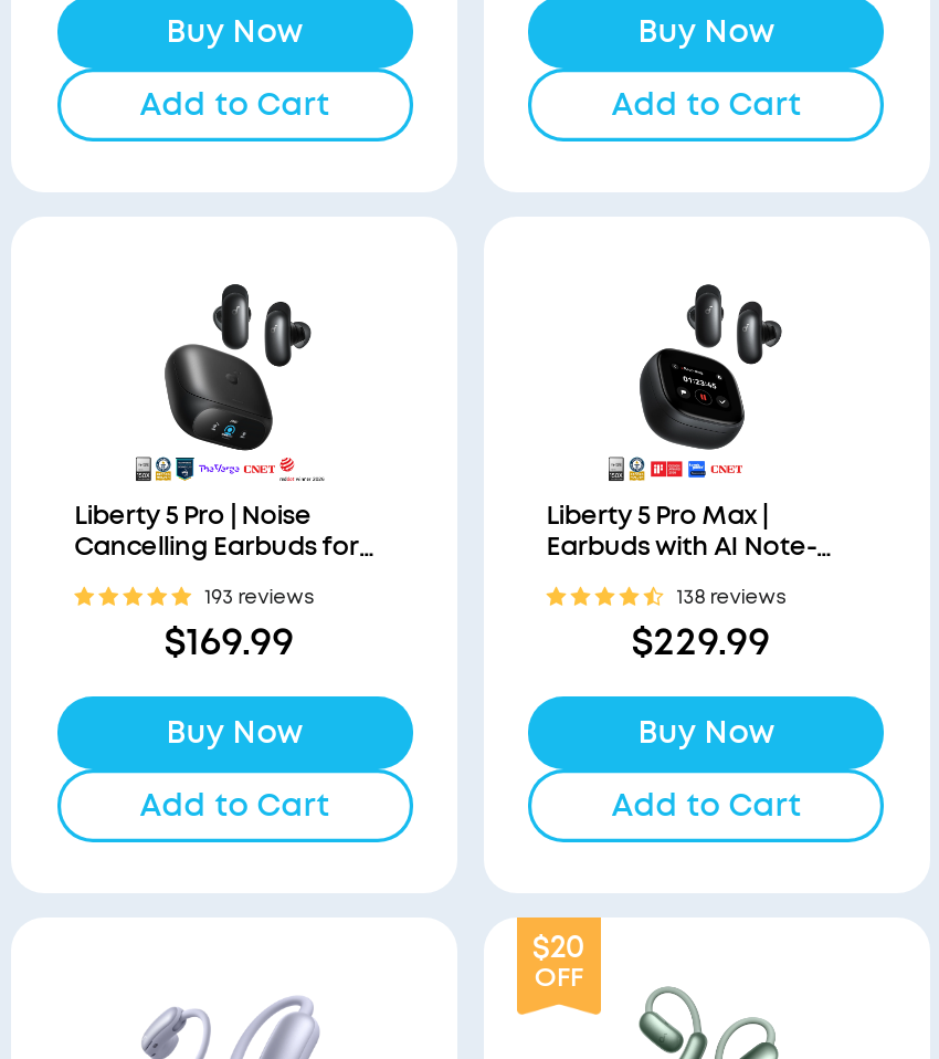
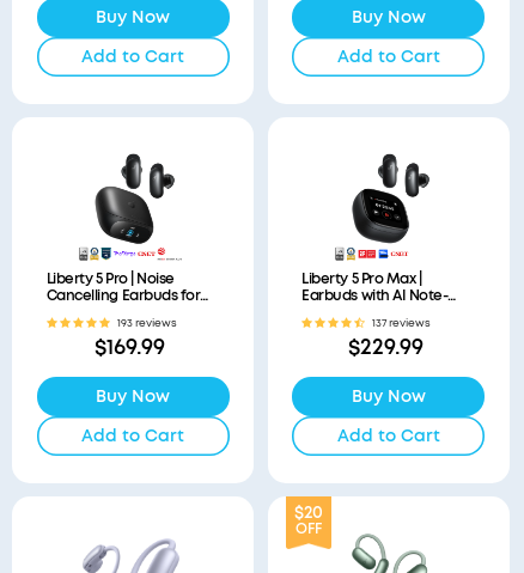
[677,584,787,610] 138 reviews -> [372,316,431,330] 137 reviews

